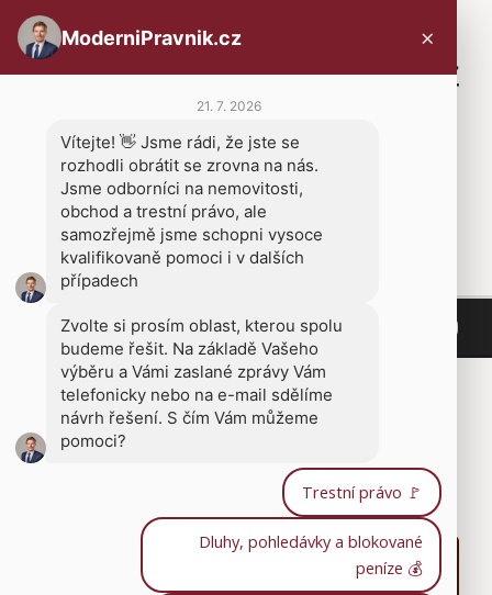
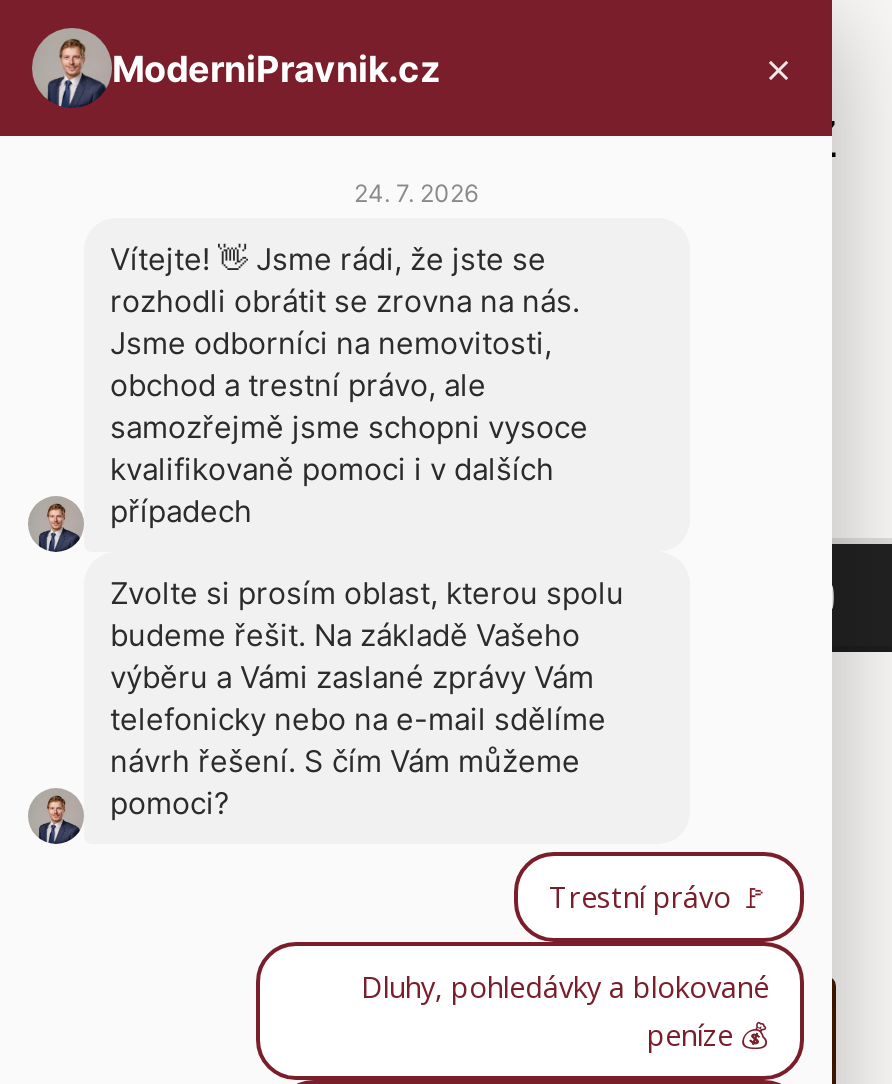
[196,98,261,114] 21. 7. 2026 -> [354,178,478,208] 24. 7. 2026

